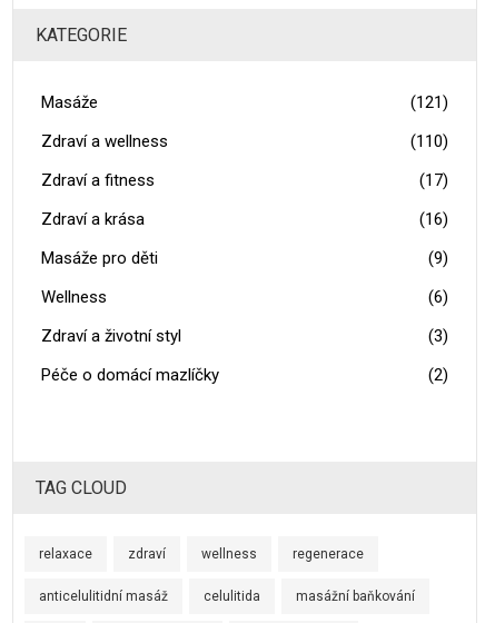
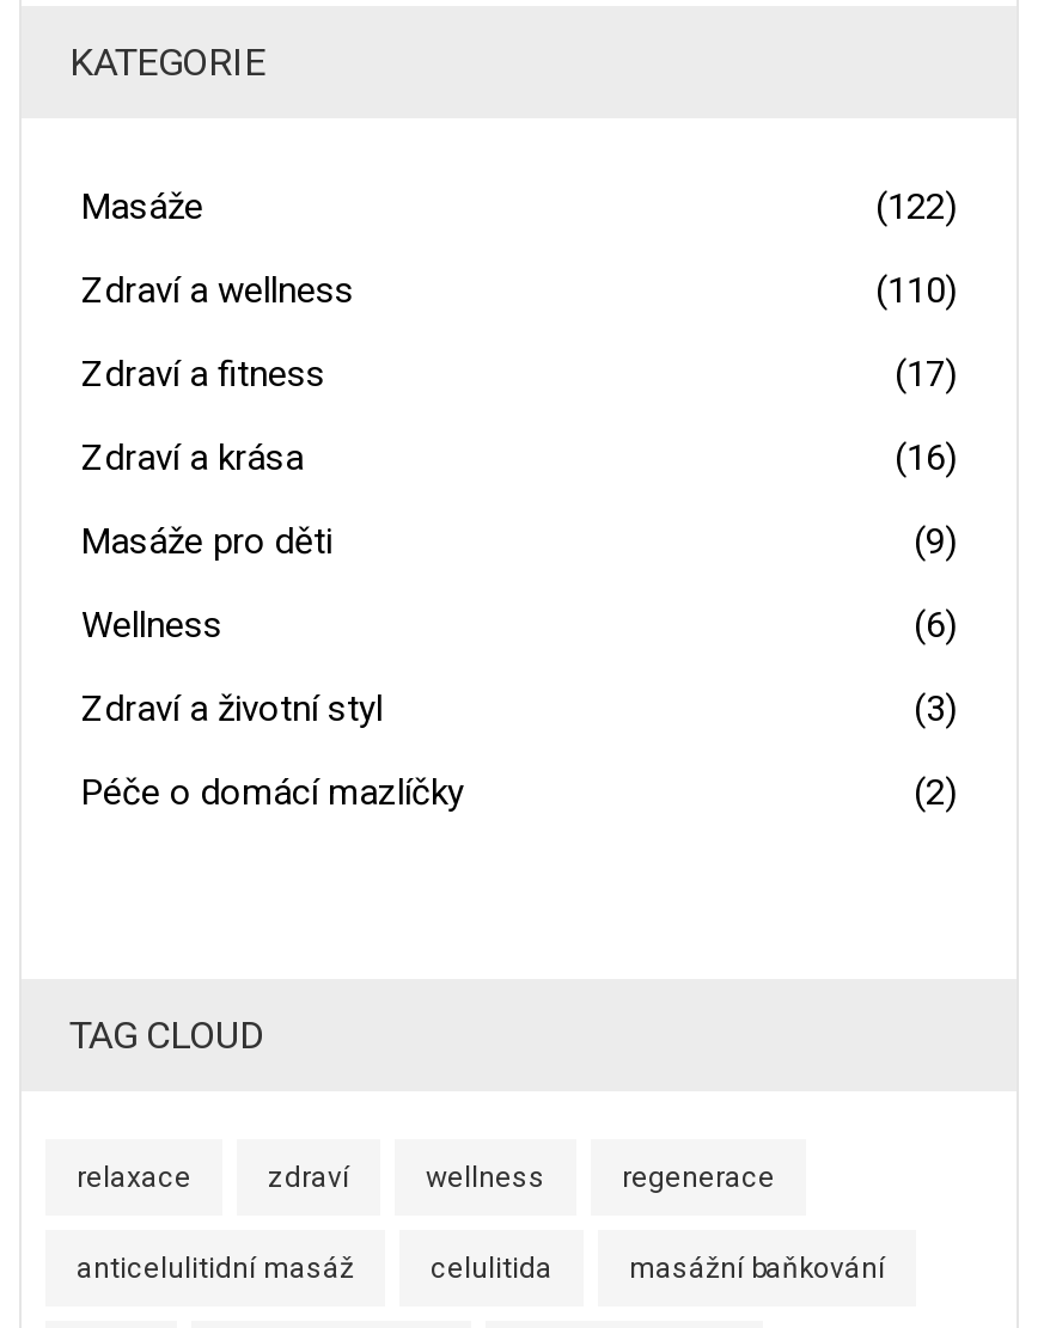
[410,92,448,112] (121) -> [875,186,957,229] (122)

